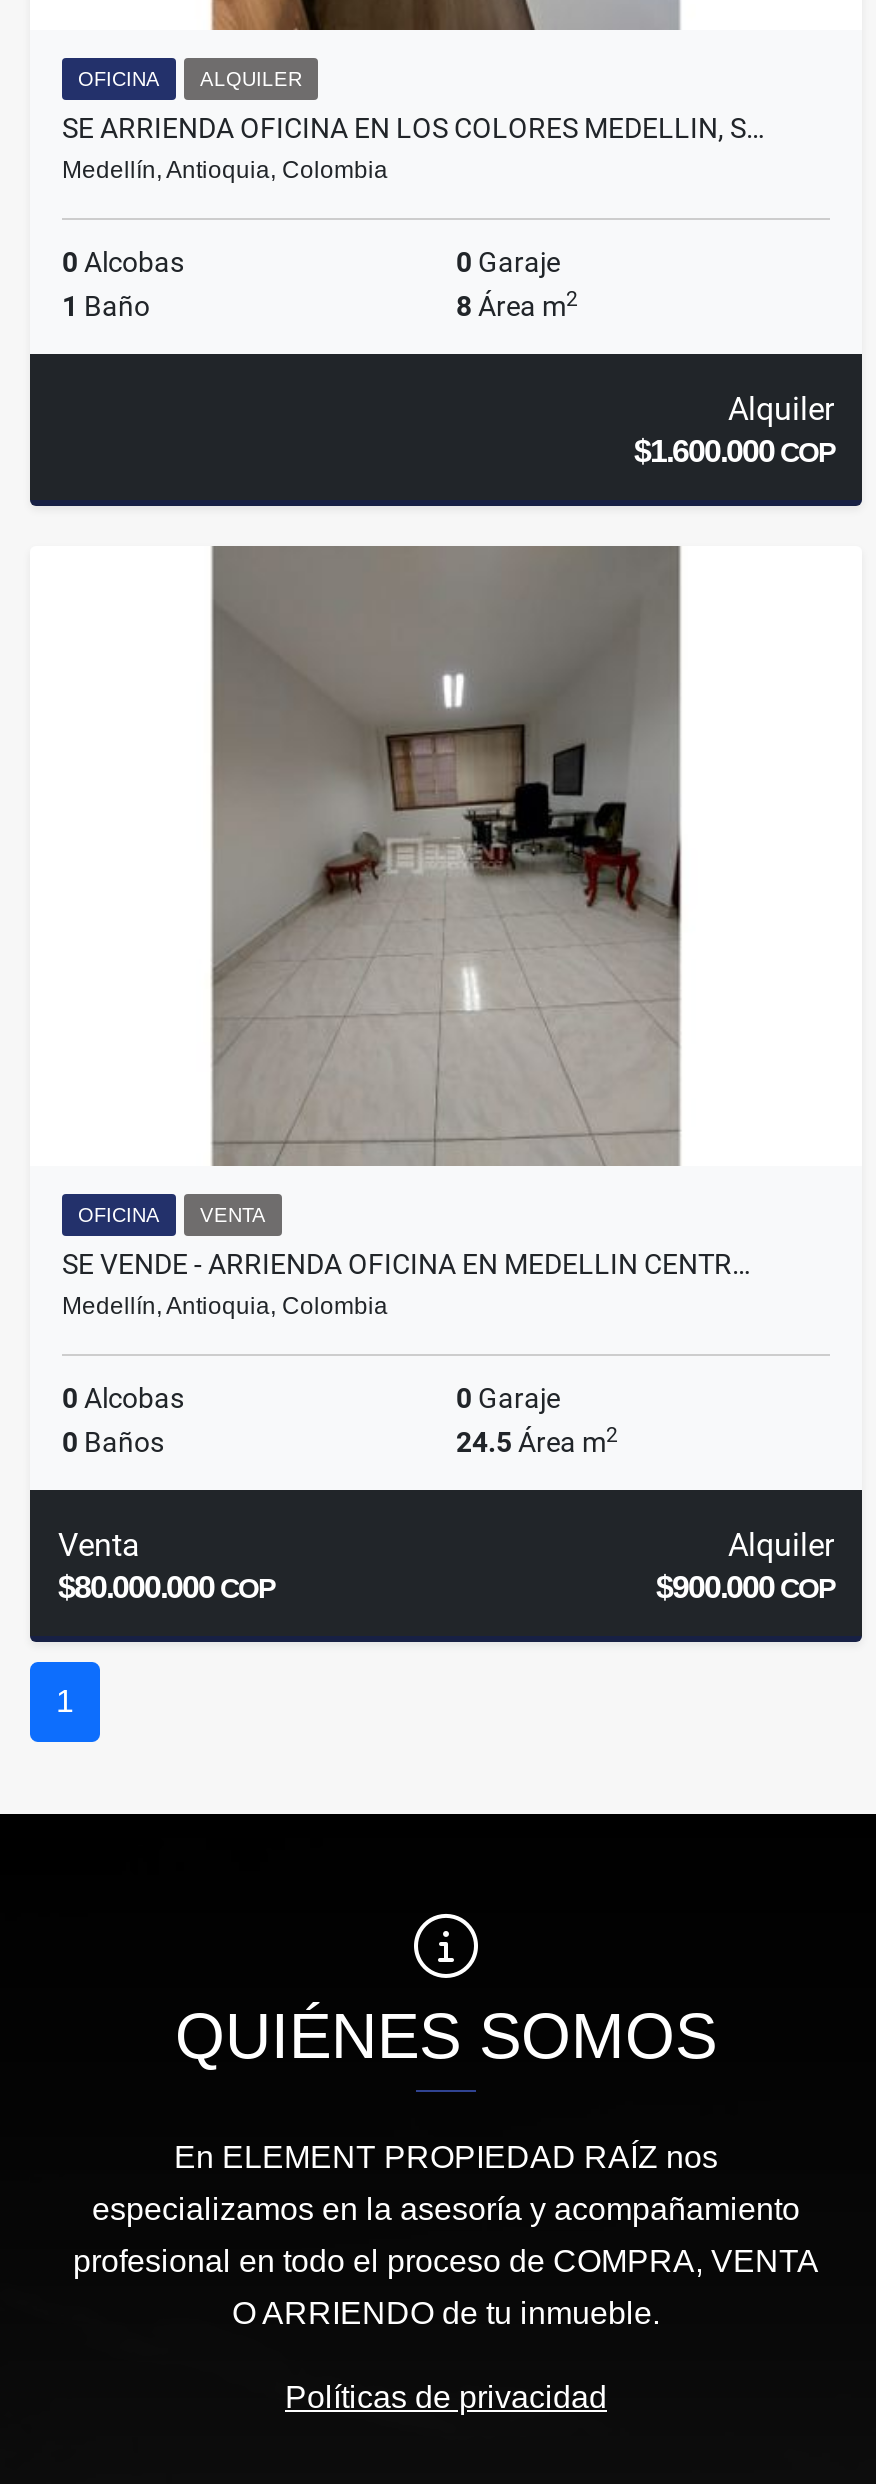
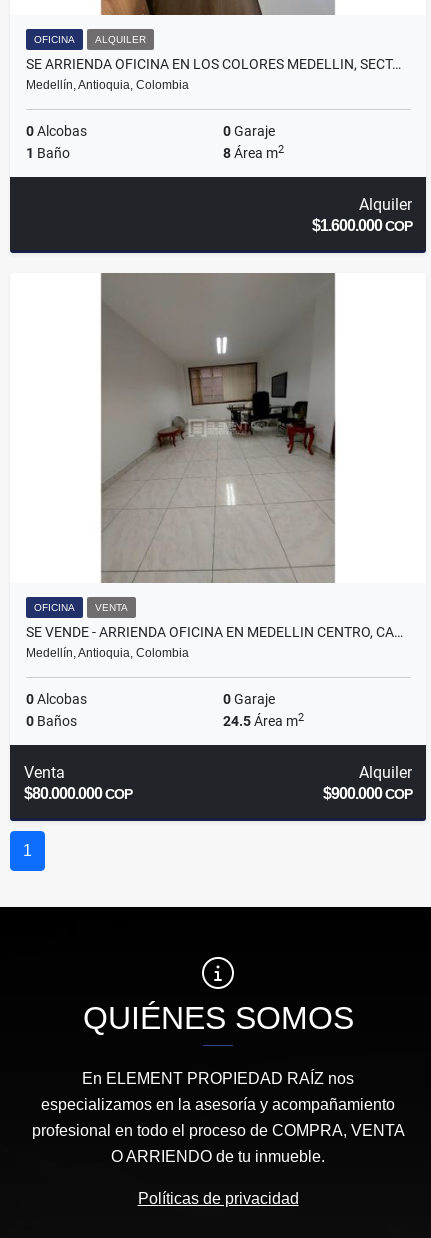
[62,112,764,144] SE ARRIENDA OFICINA EN LOS COLORES MEDELLIN, S… -> [26,56,401,72] SE ARRIENDA OFICINA EN LOS COLORES MEDELLIN, SECT…
[62,1248,750,1280] SE VENDE - ARRIENDA OFICINA EN MEDELLIN CENTR… -> [26,624,403,640] SE VENDE - ARRIENDA OFICINA EN MEDELLIN CENTRO, CA…

